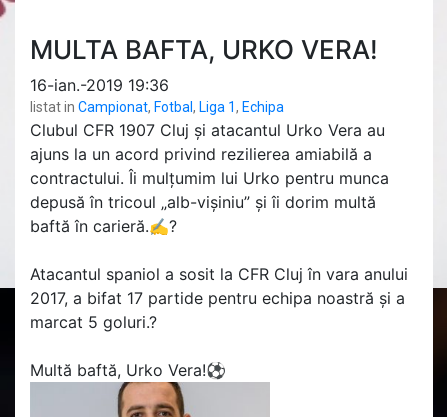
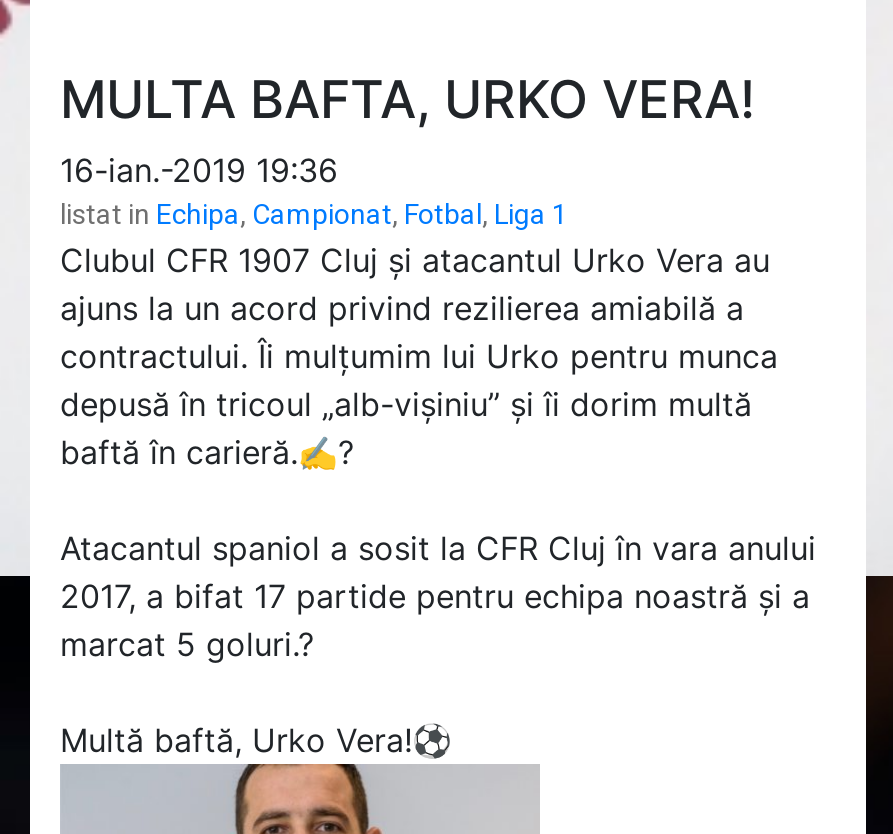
[30,99,284,115] listat in Campionat, Fotbal, Liga 1, Echipa -> [60,198,568,230] listat in Echipa, Campionat, Fotbal, Liga 1

